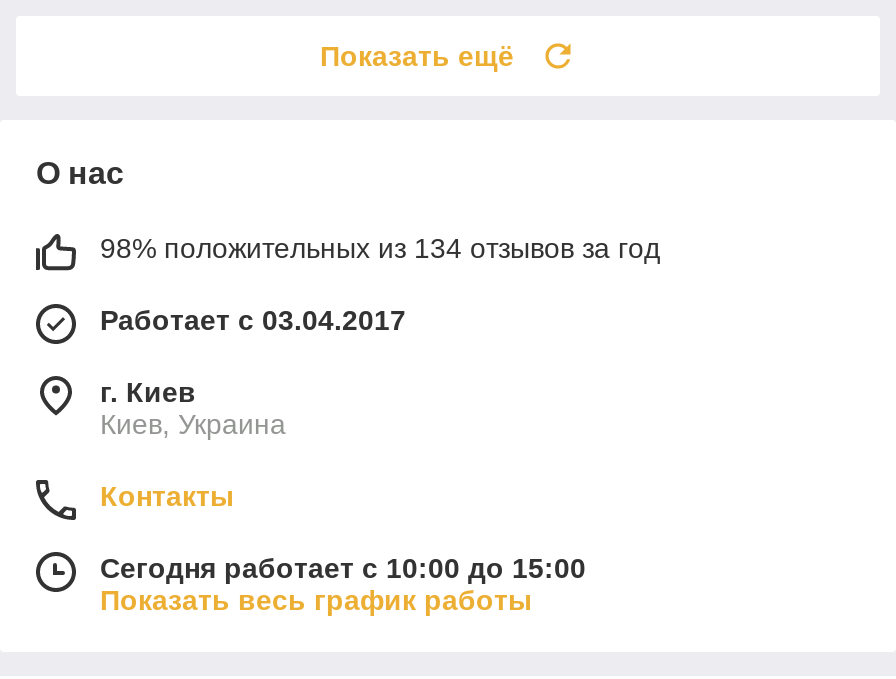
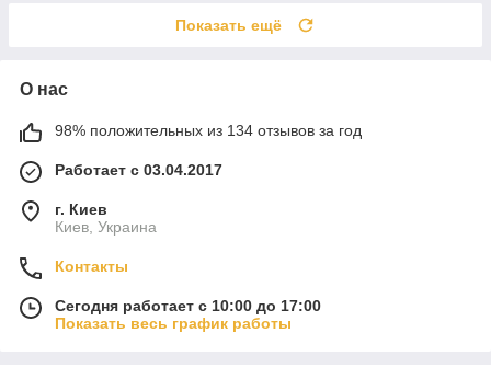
[100,552,586,584] Сегодня работает с 10:00 до 15:00 -> [55,297,321,314] Сегодня работает с 10:00 до 17:00

